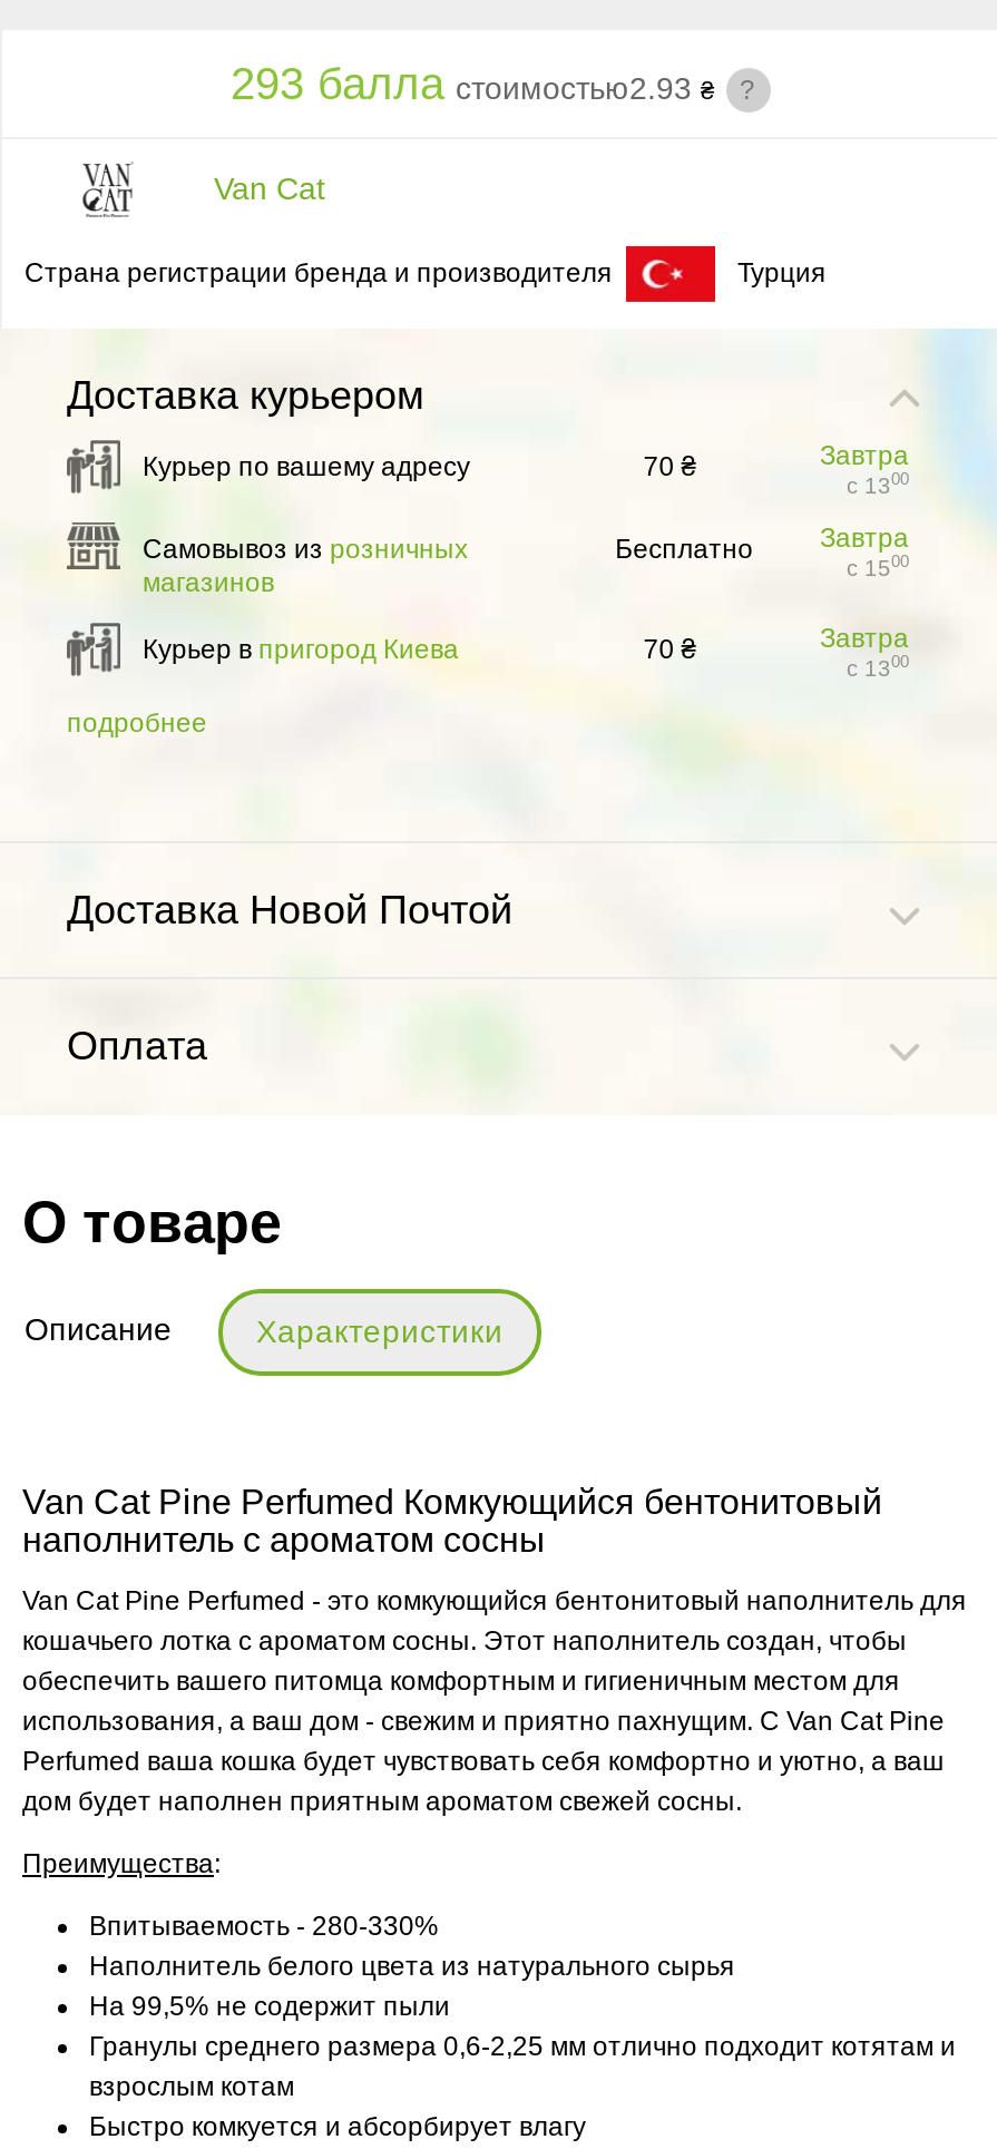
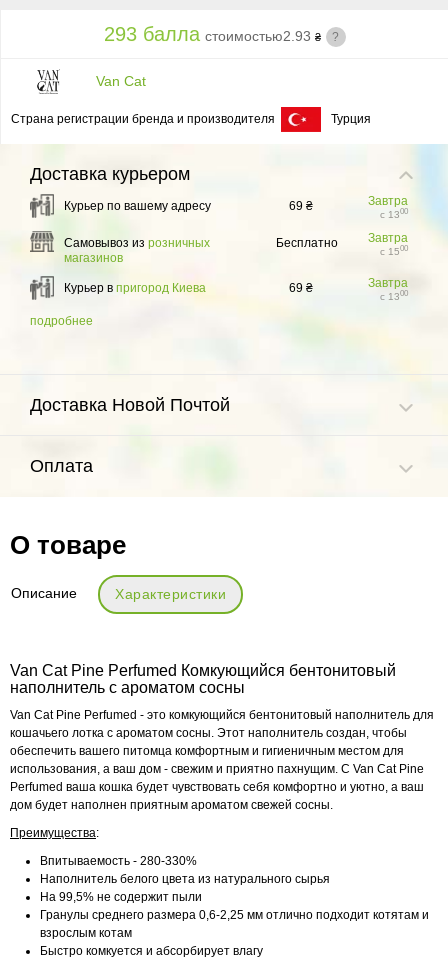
[643,451,697,482] 70 ₴ -> [289,199,313,213] 69 ₴
[643,634,697,665] 70 ₴ -> [289,281,313,295] 69 ₴

